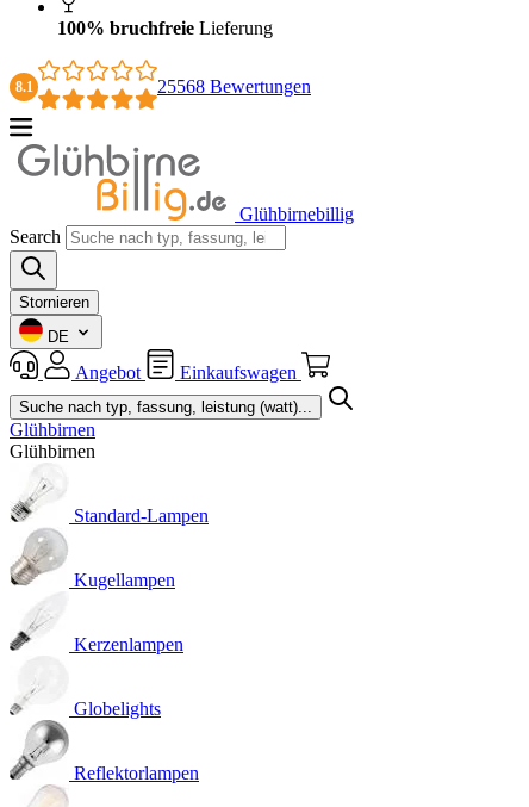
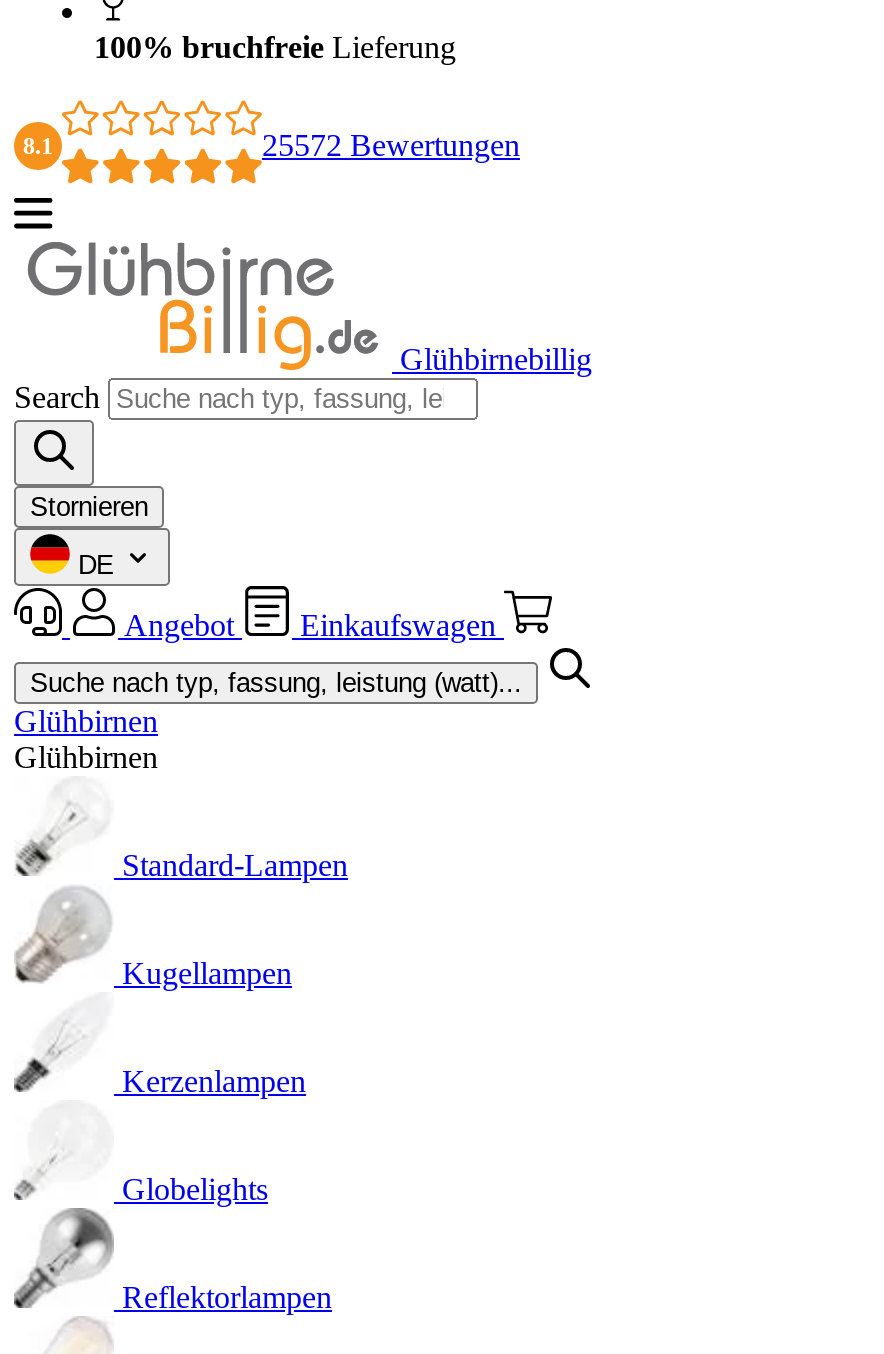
[157,76,311,97] 25568 Bewertungen -> [262,128,520,162] 25572 Bewertungen

